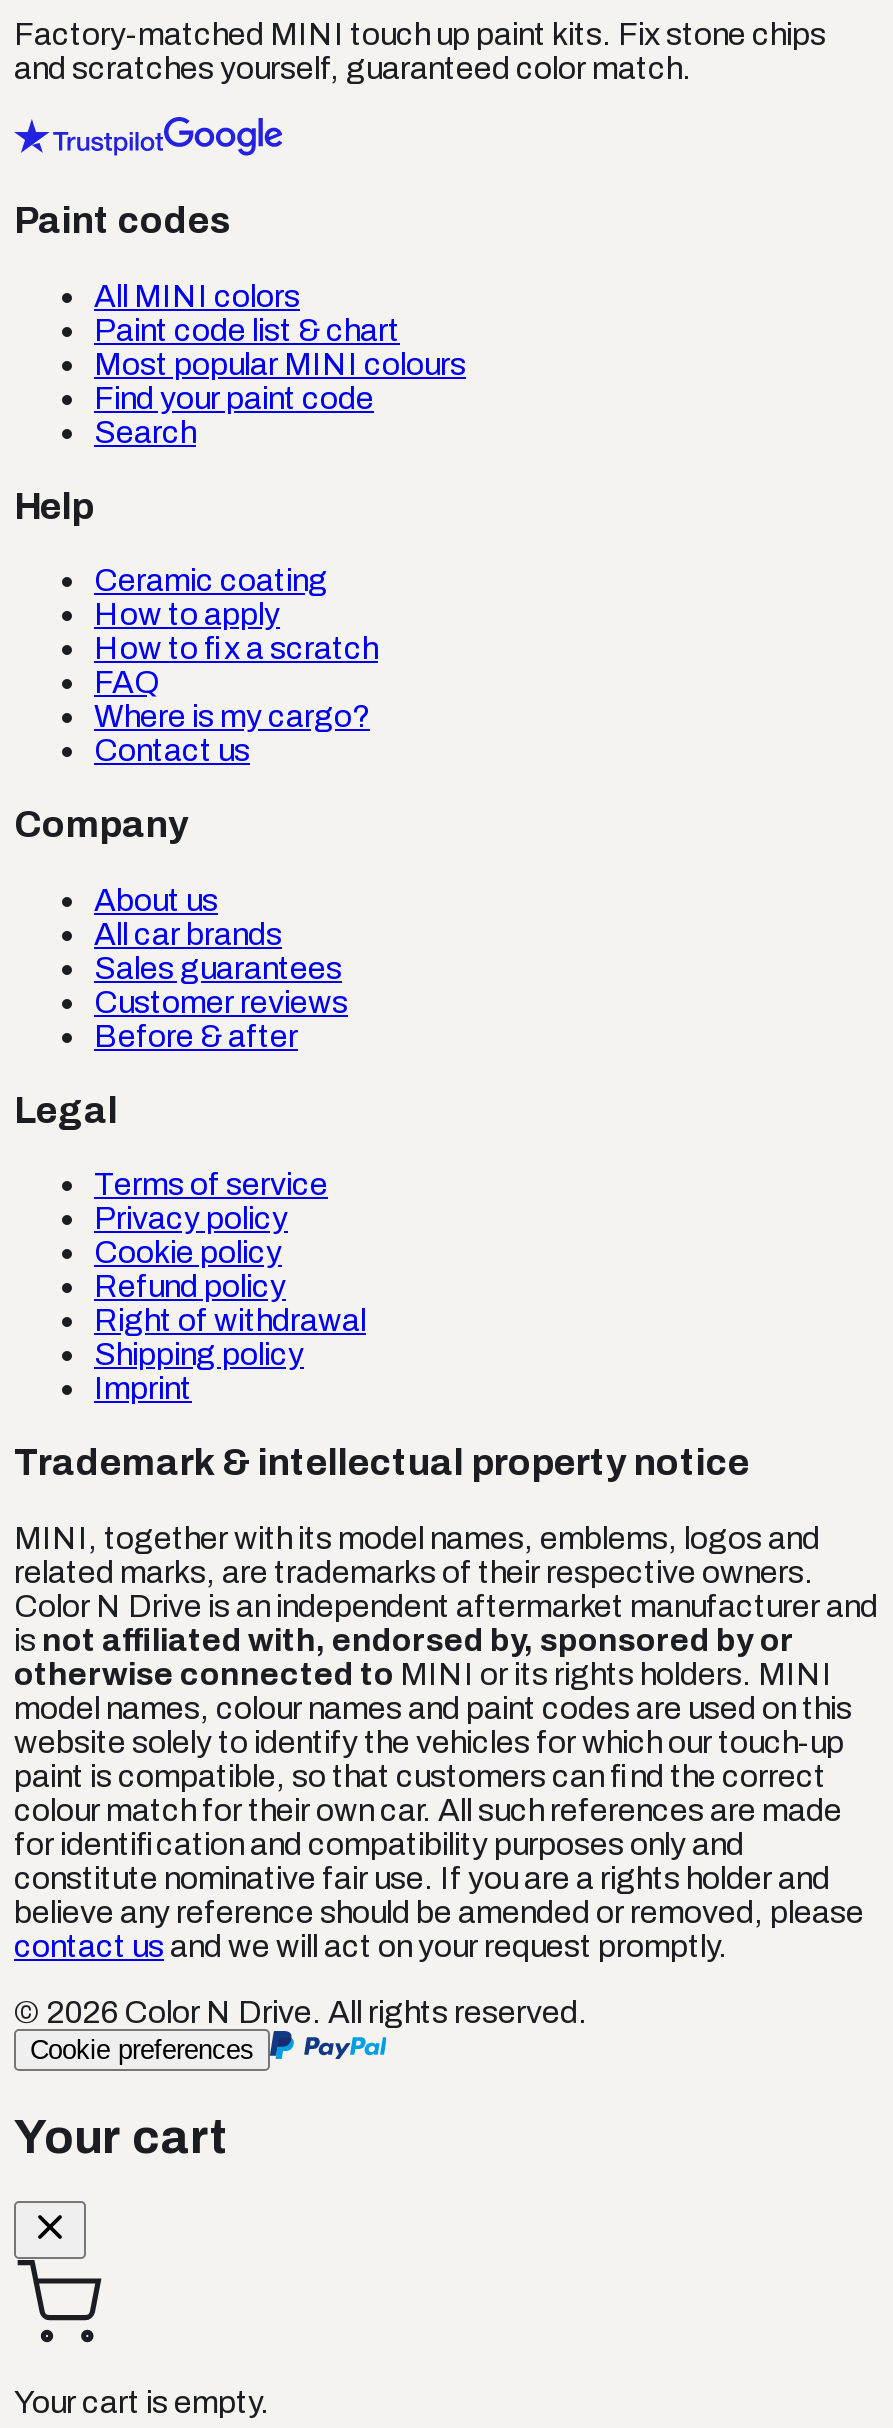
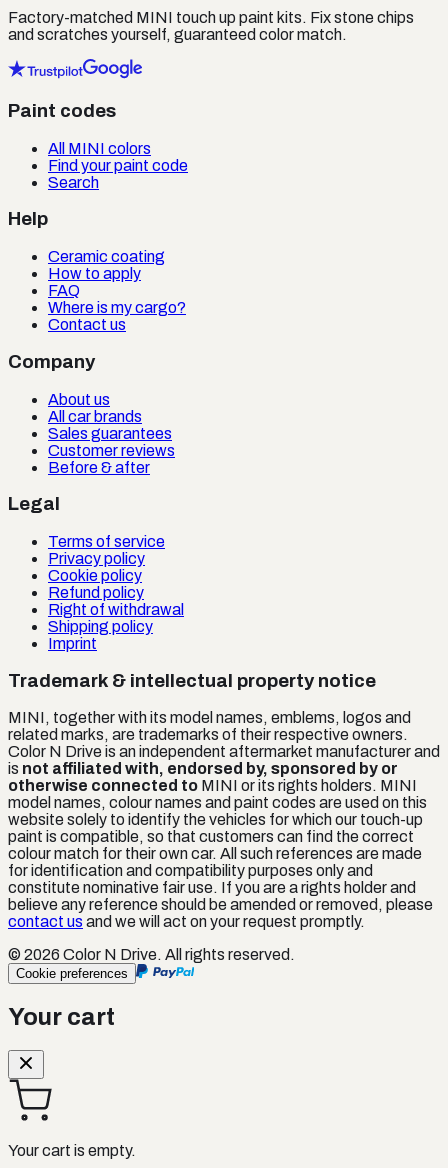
[94,312,466,380] Paint code list & chart | Most popular MINI colours -> none
[94,631,378,665] How to fix a scratch -> none

